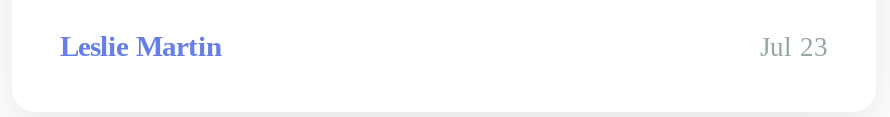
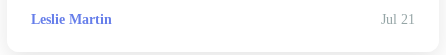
[760,31,828,61] Jul 23 -> [381,12,415,27] Jul 21

